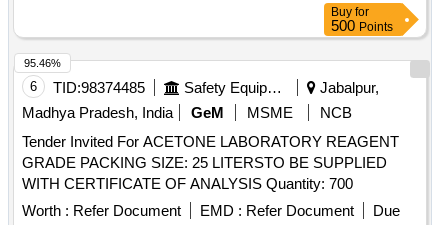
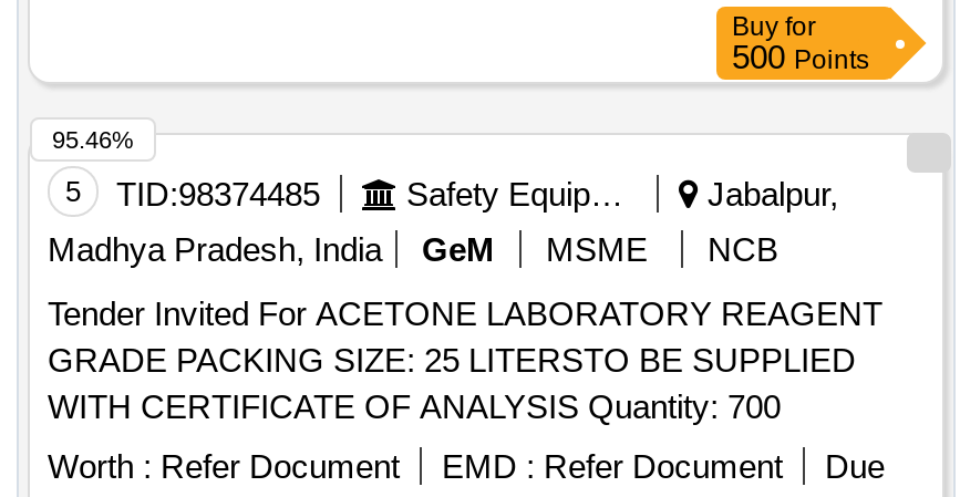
[30,79,145,96] 6 TID:98374485 -> [65,175,320,213] 5 TID:98374485

